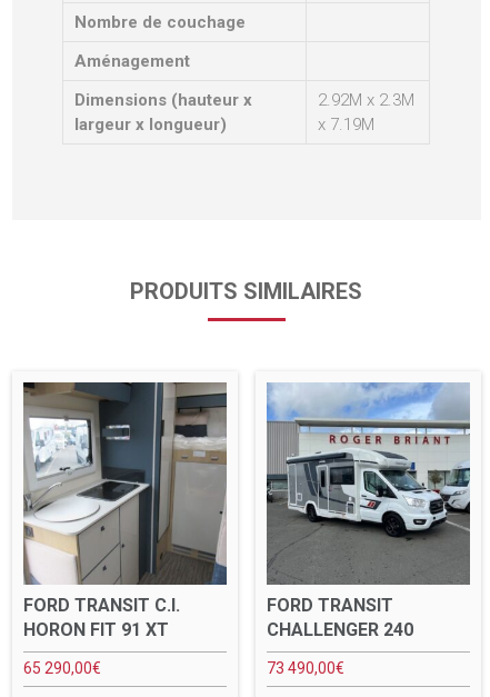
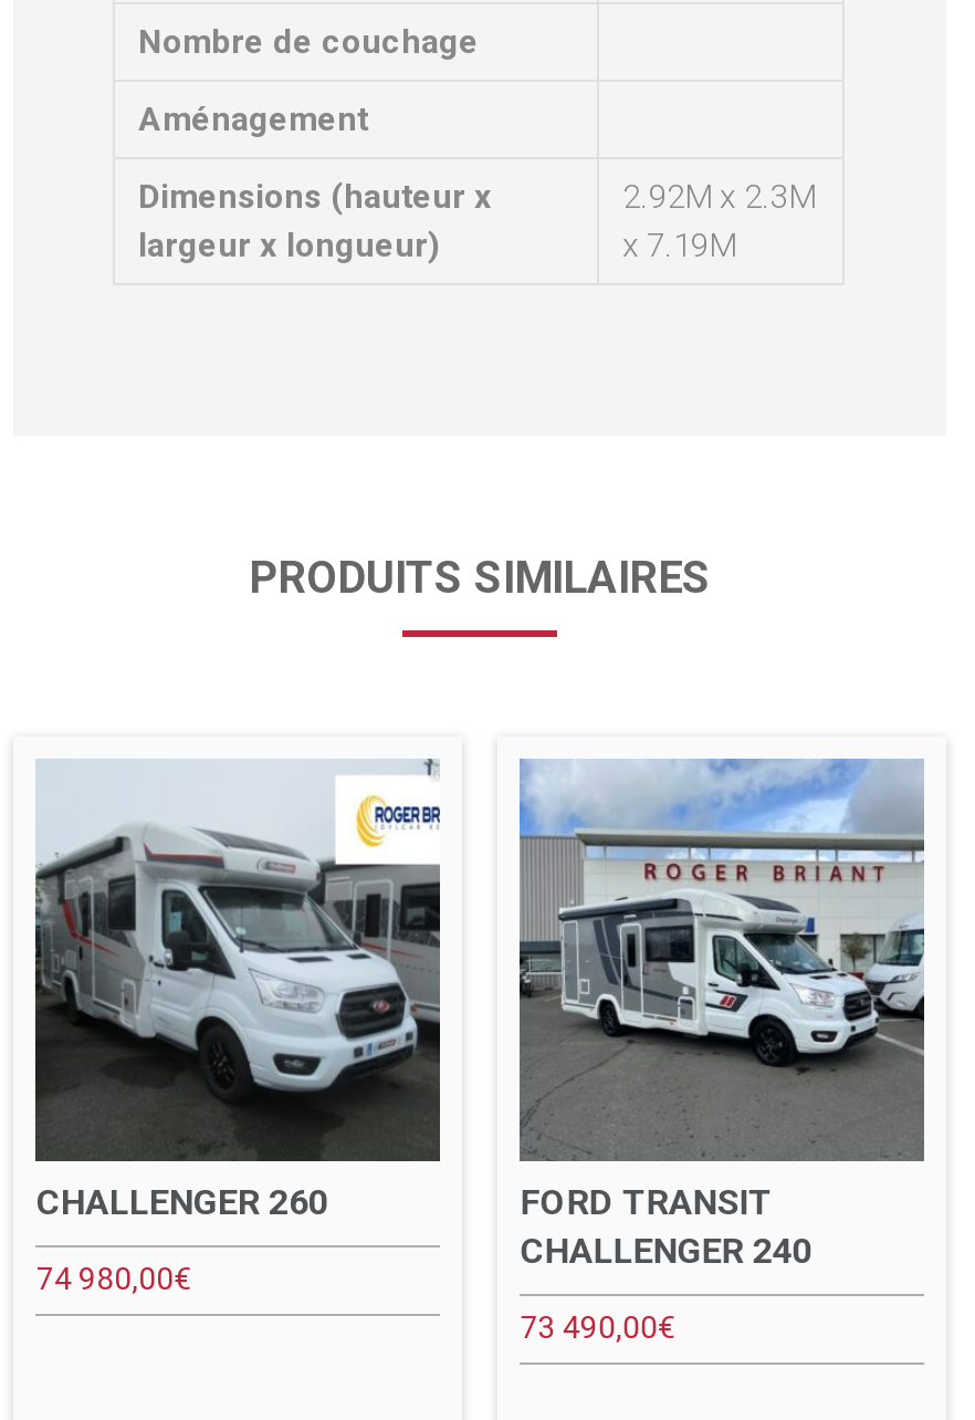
[22,381,228,640] [image] | FORD TRANSIT C.I. | HORON FIT 91 XT -> [33,759,442,1223] [image] | CHALLENGER 260
[24,659,102,677] 65 290,00€ -> [36,1261,191,1296] 74 980,00€

